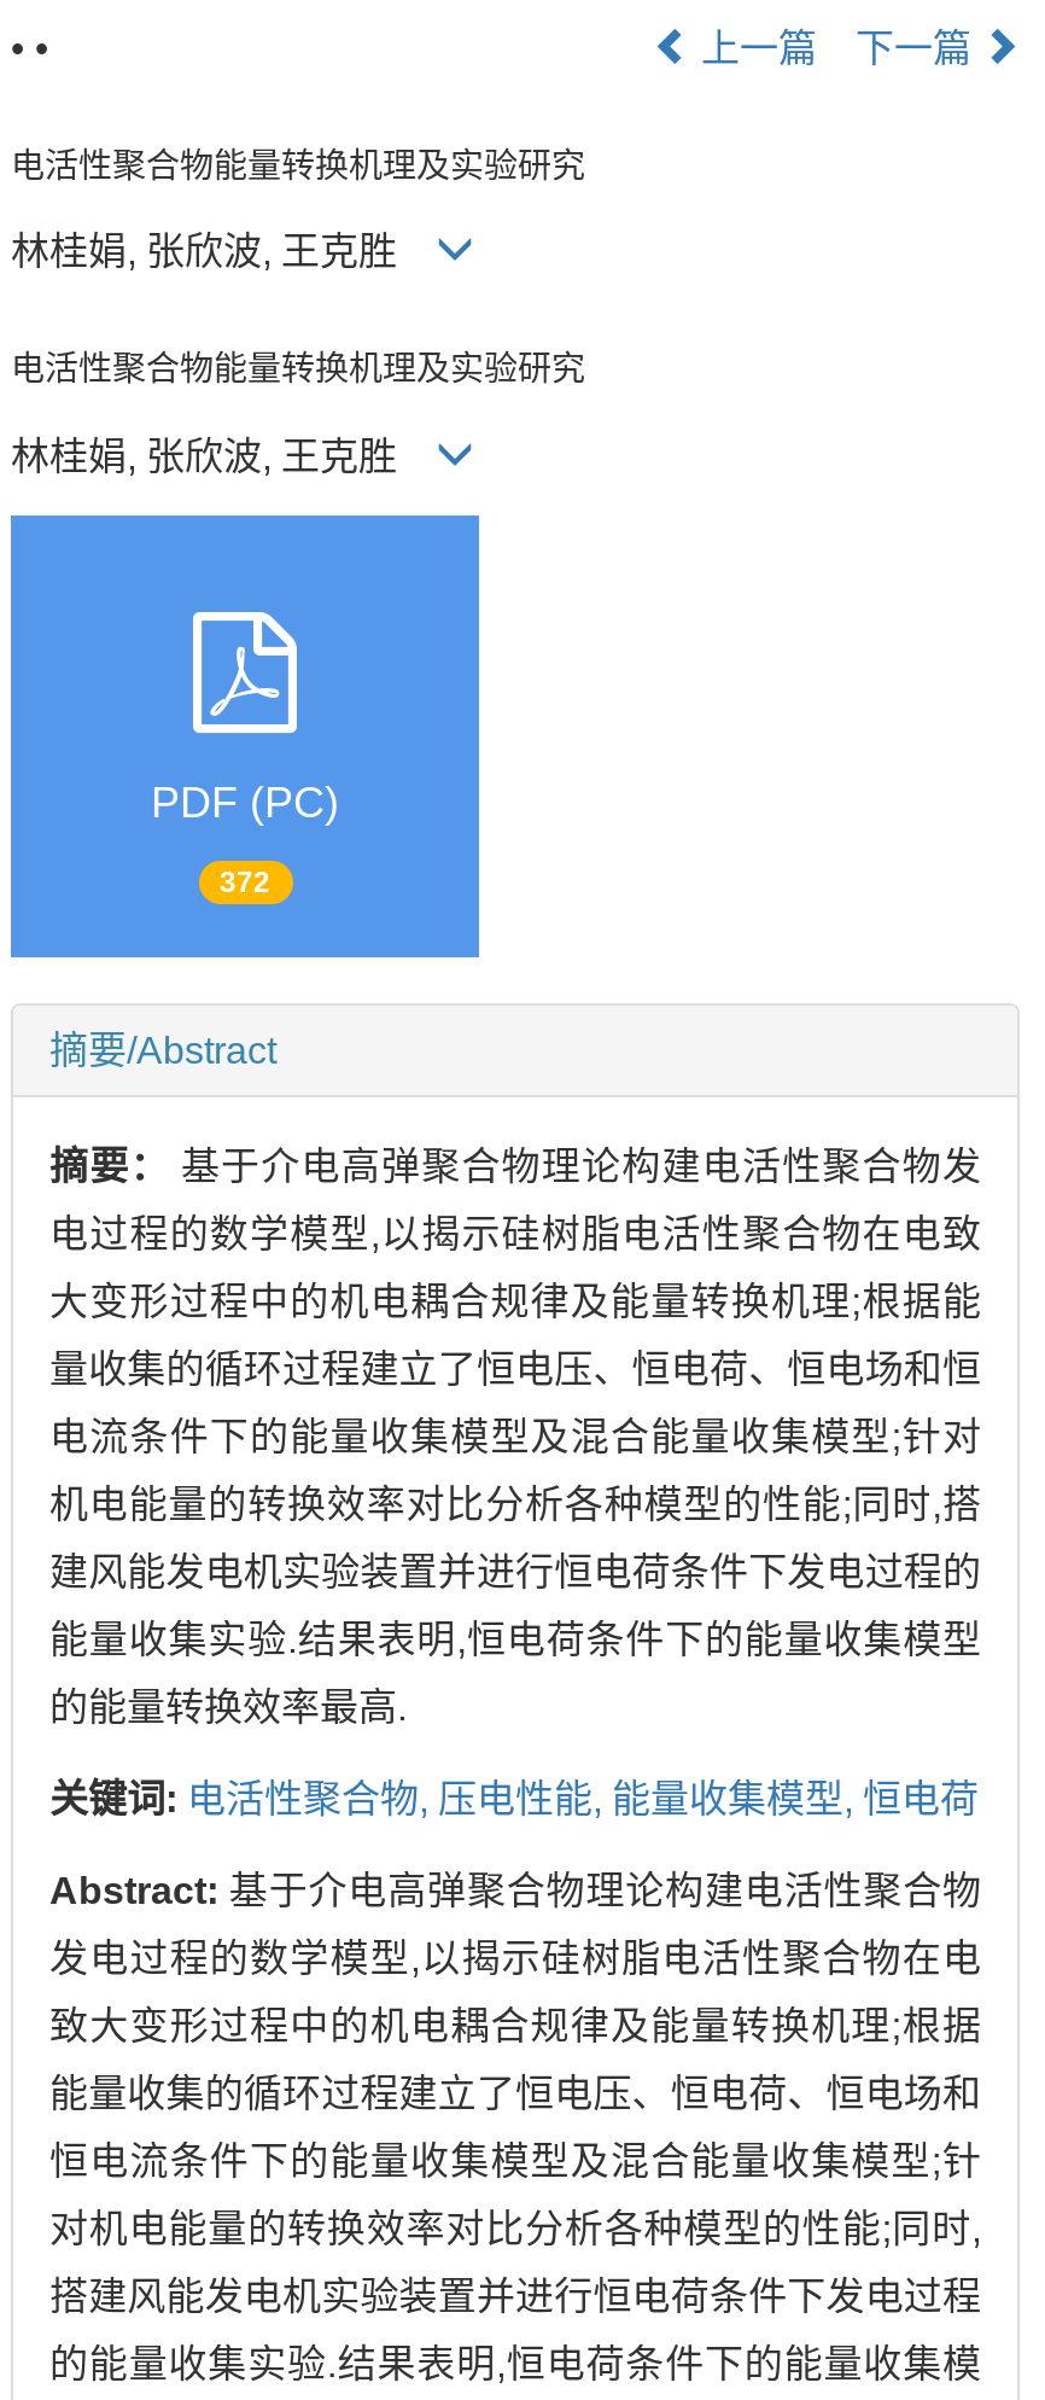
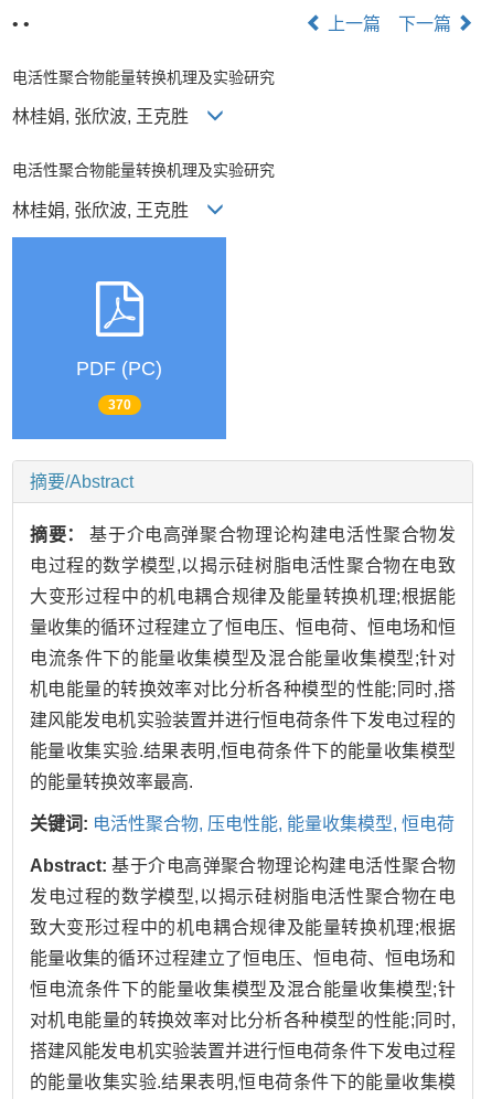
[220,866,270,900] 372 -> [108,397,131,413] 370

